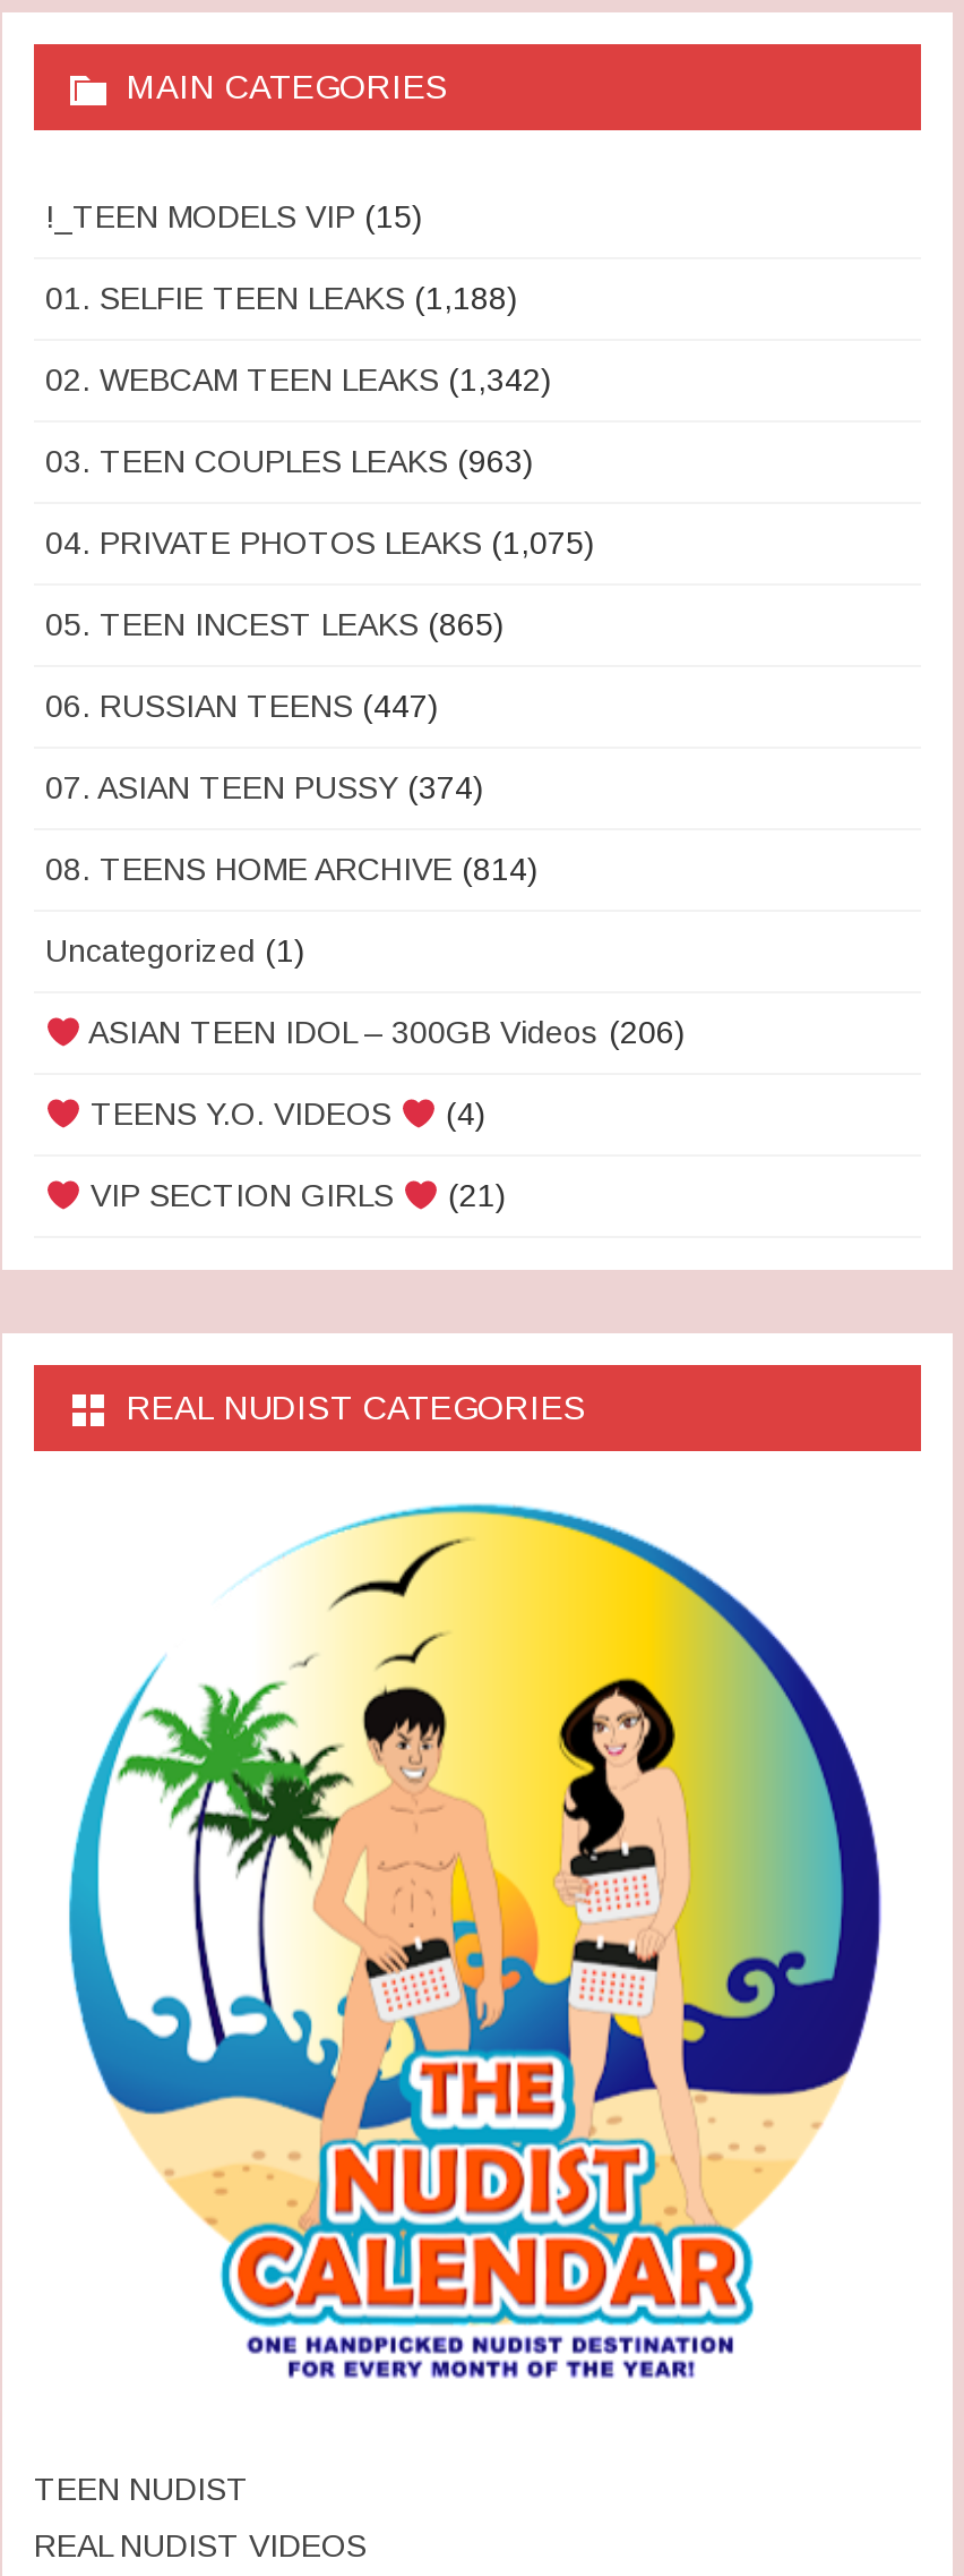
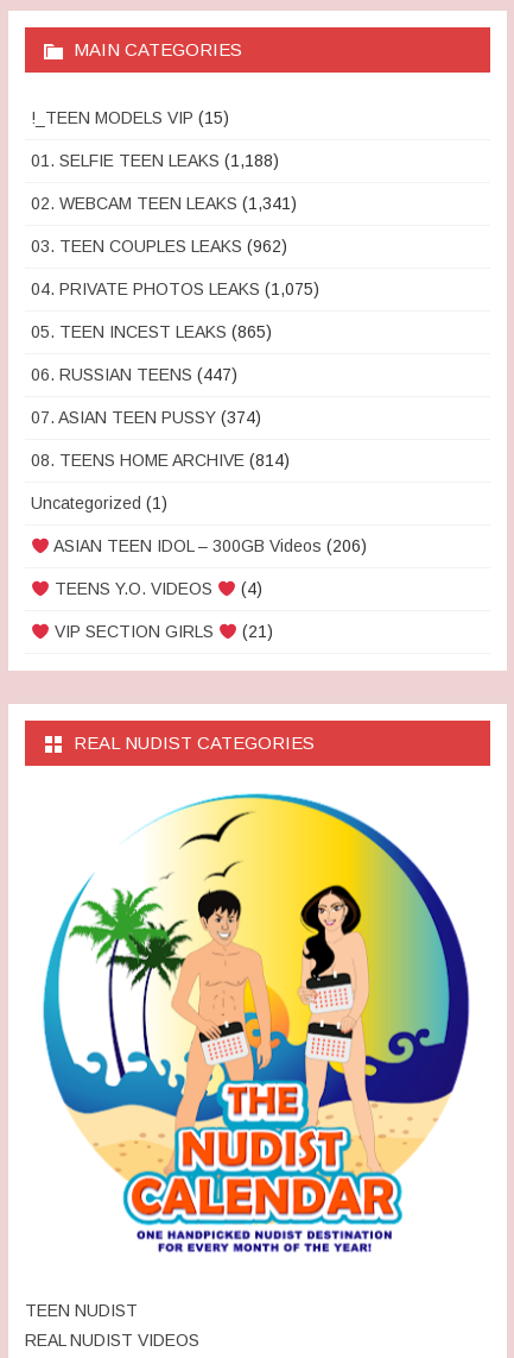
[45,362,552,398] 02. WEBCAM TEEN LEAKS (1,342) -> [31,194,297,213] 02. WEBCAM TEEN LEAKS (1,341)
[45,444,534,480] 03. TEEN COUPLES LEAKS (963) -> [31,237,287,256] 03. TEEN COUPLES LEAKS (962)

